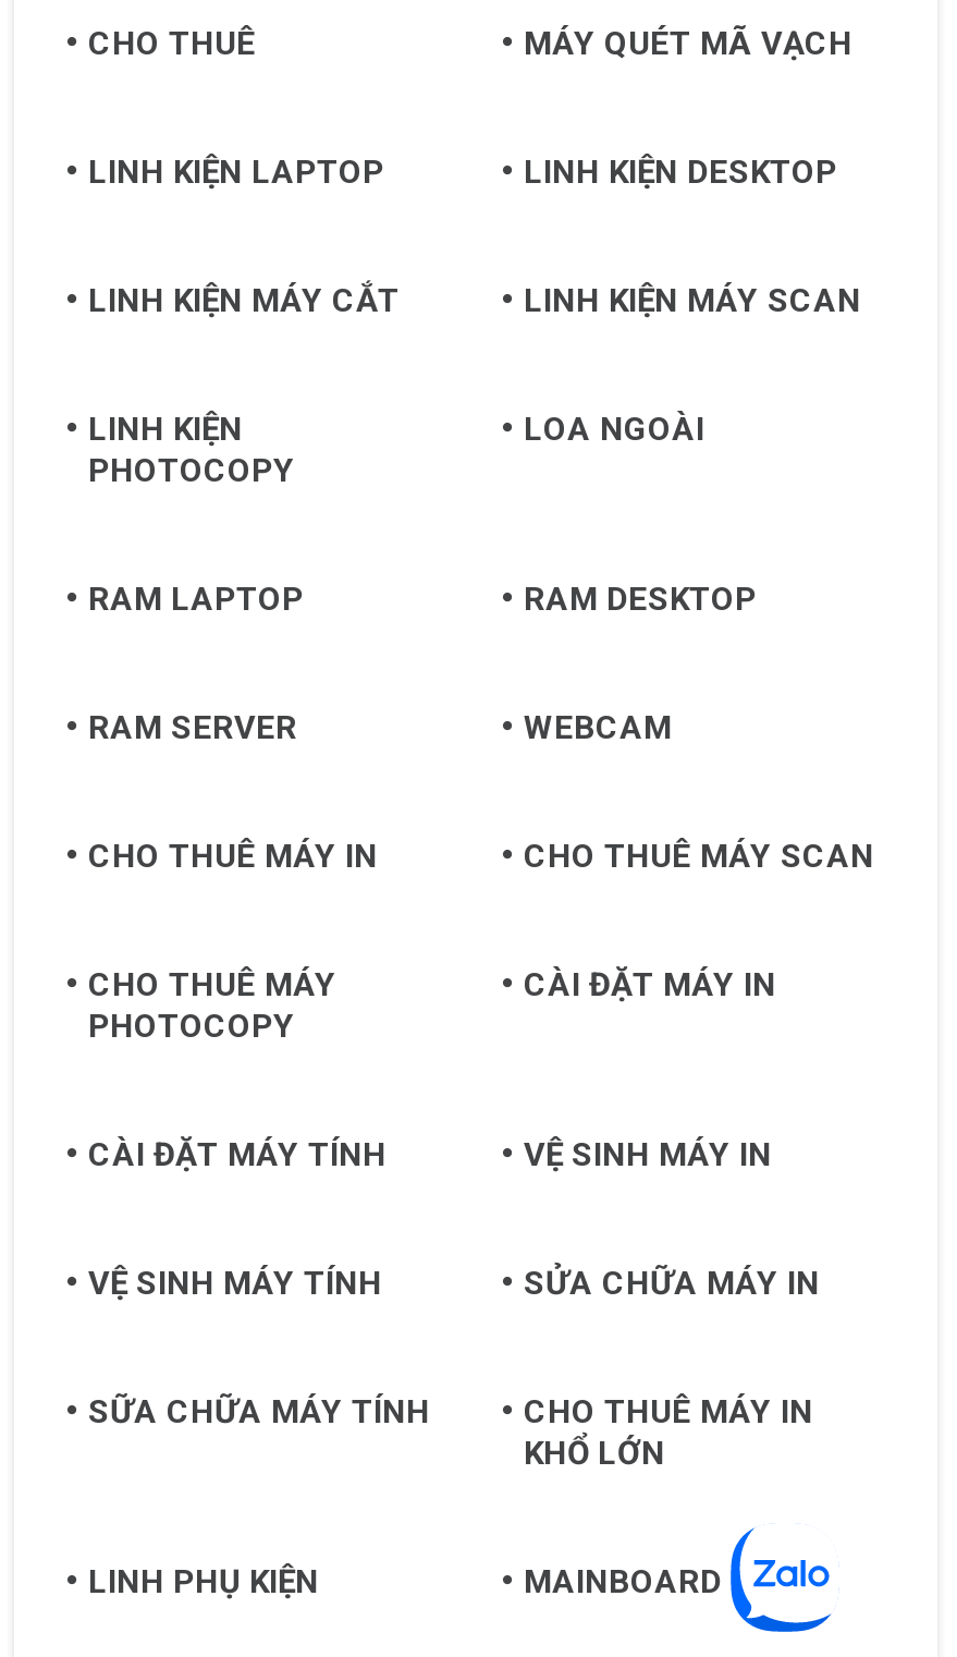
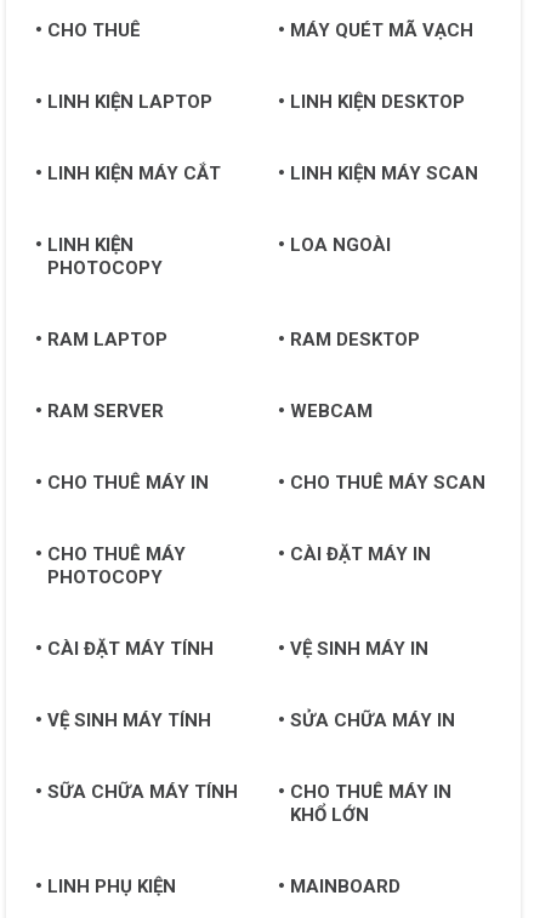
[728,1527,833,1634] [image] -> none

